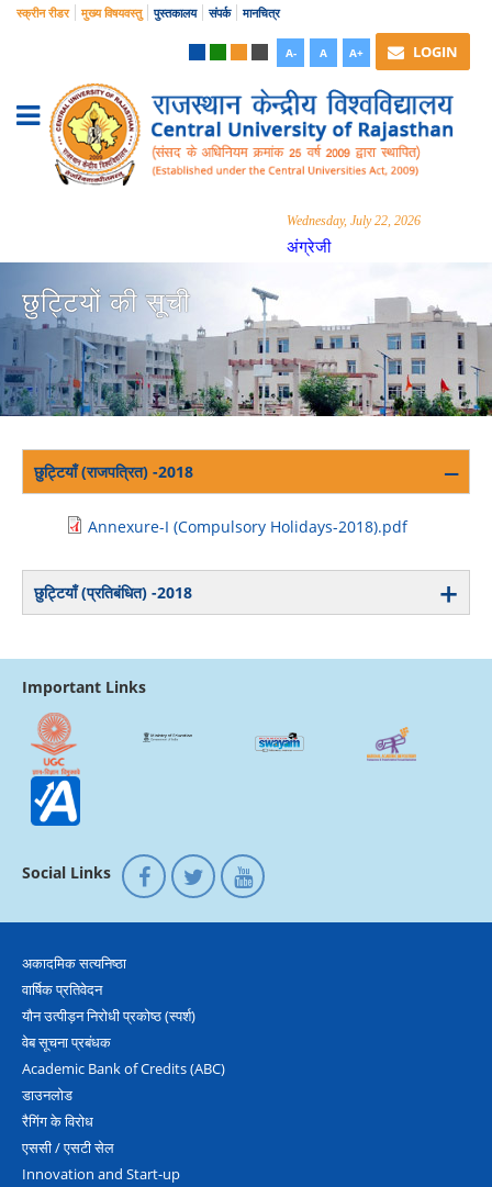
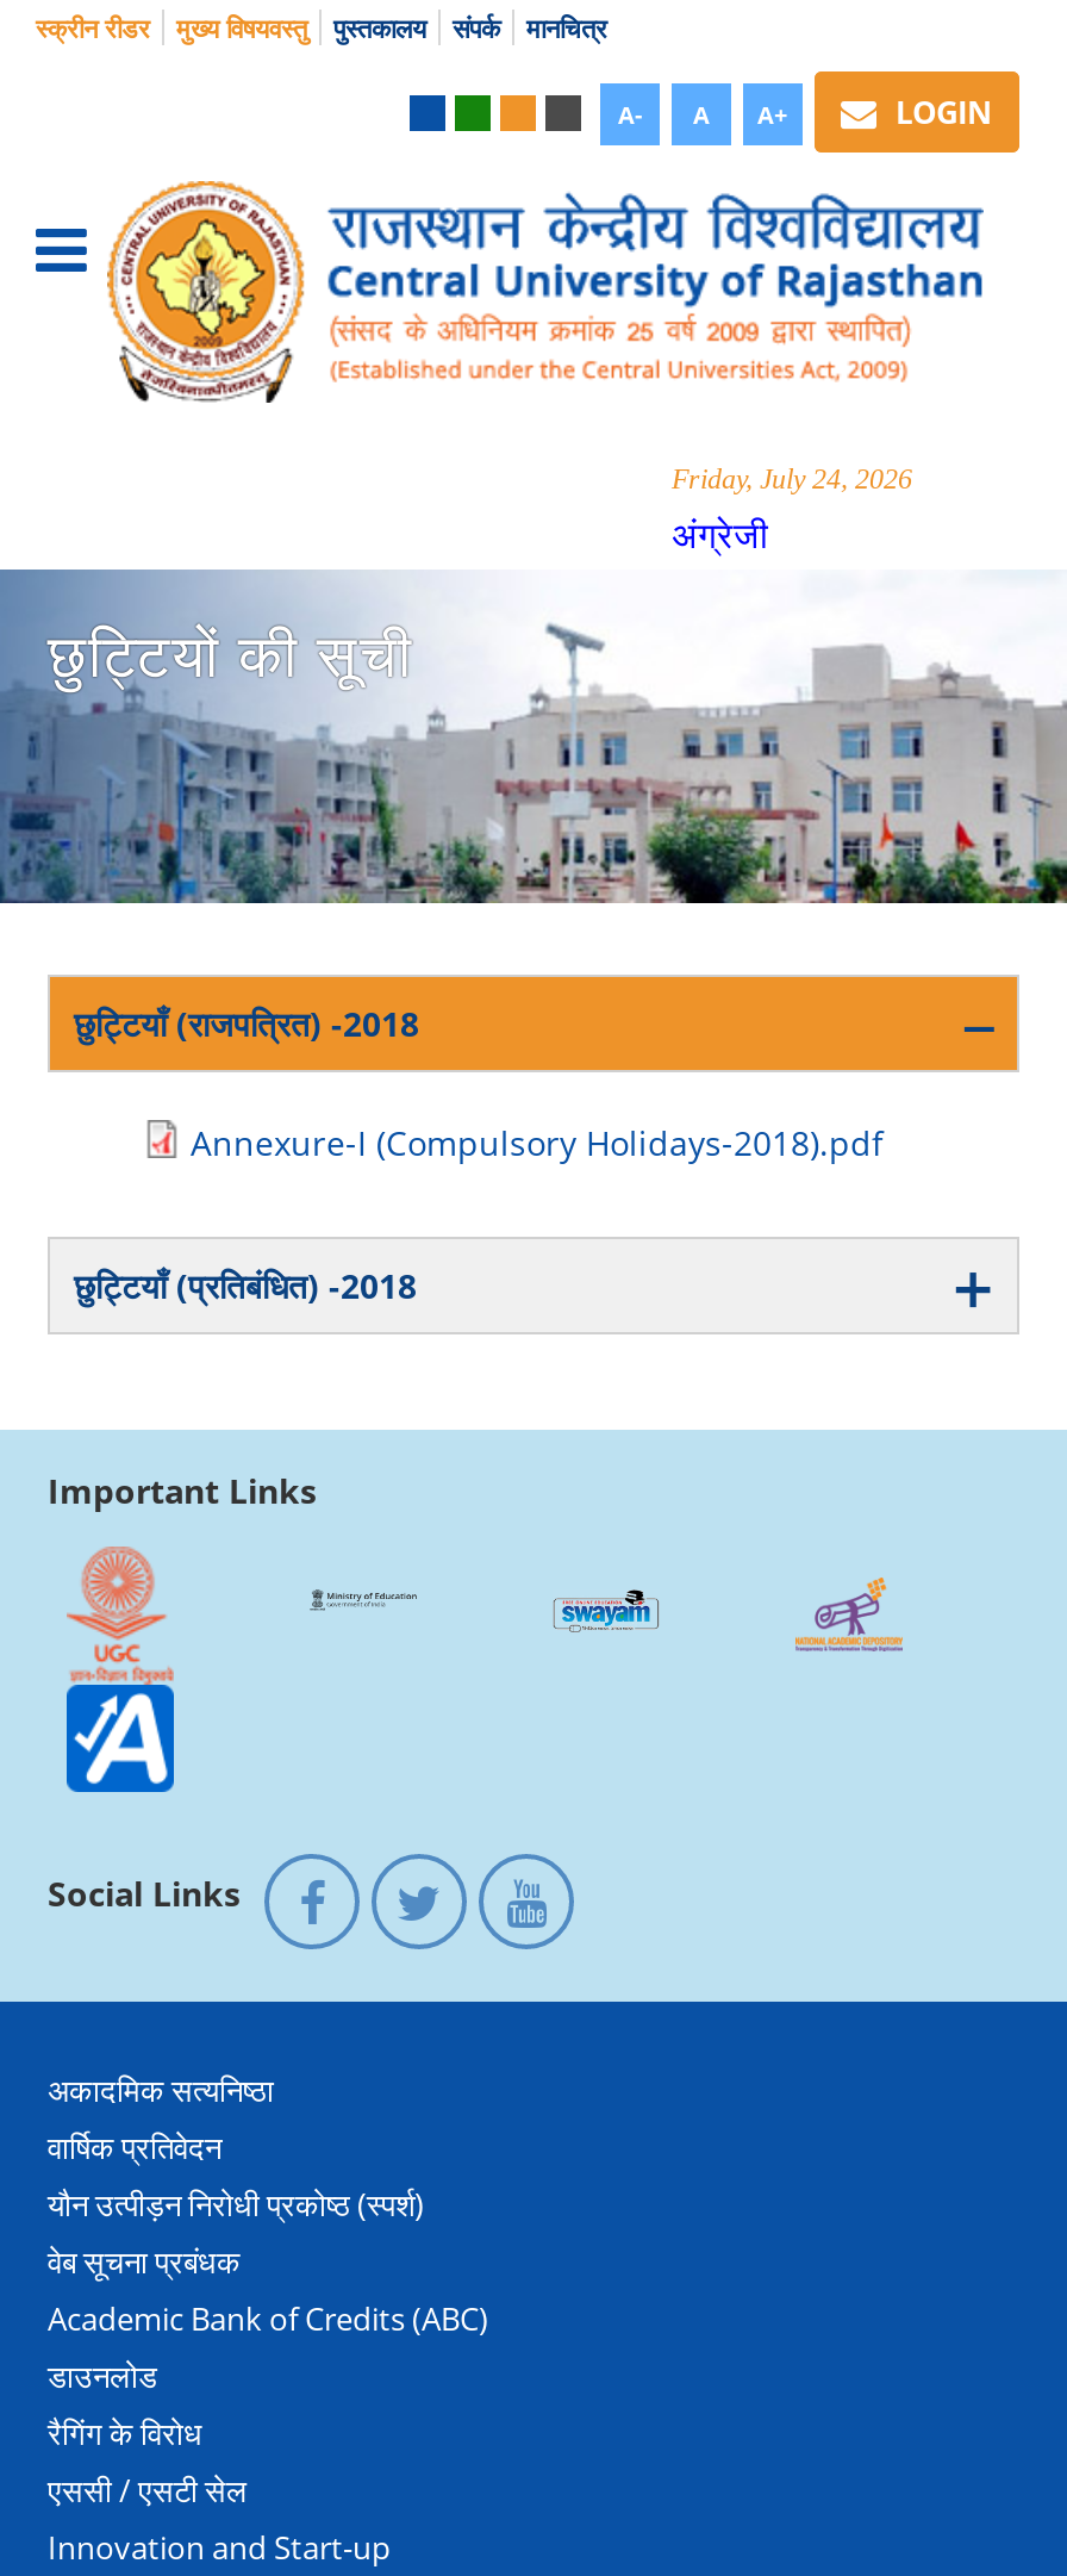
[287,213,421,228] Wednesday, July 22, 2026 -> [672,462,912,495] Friday, July 24, 2026

